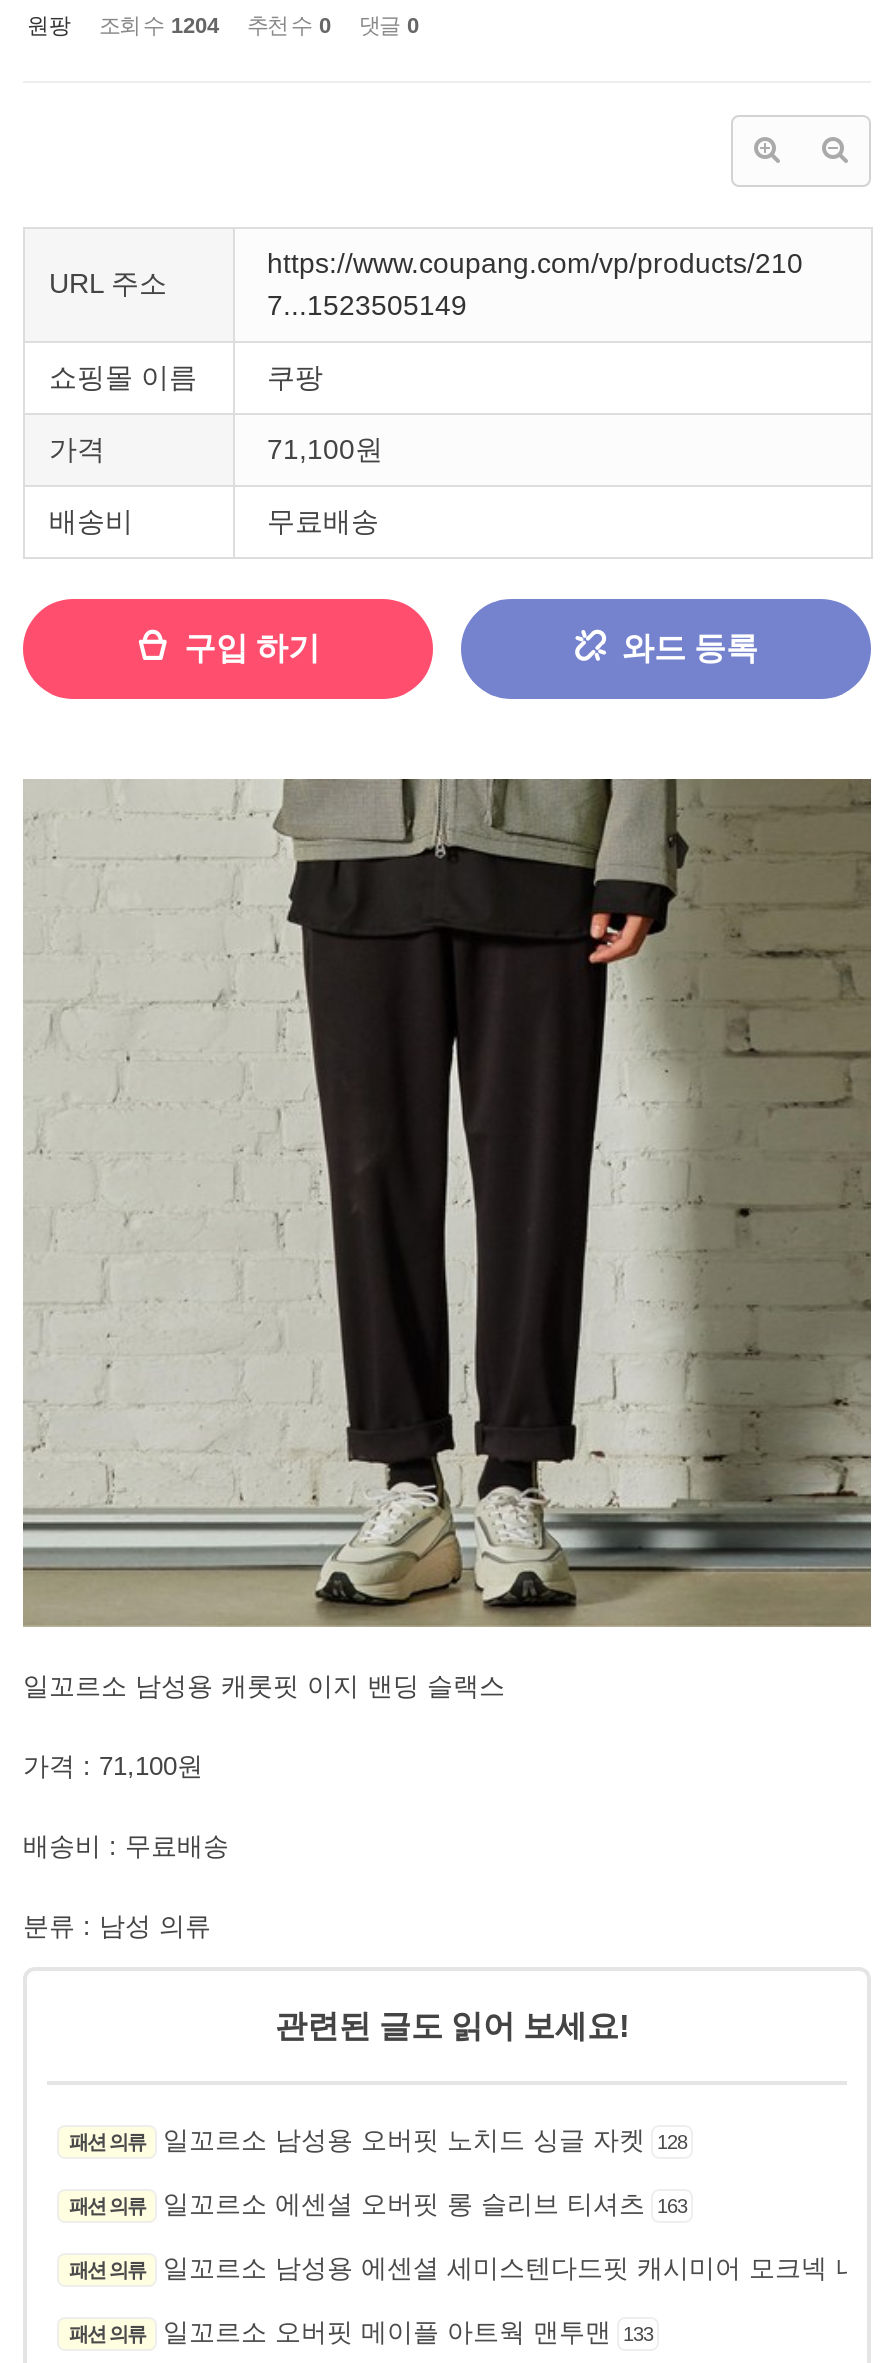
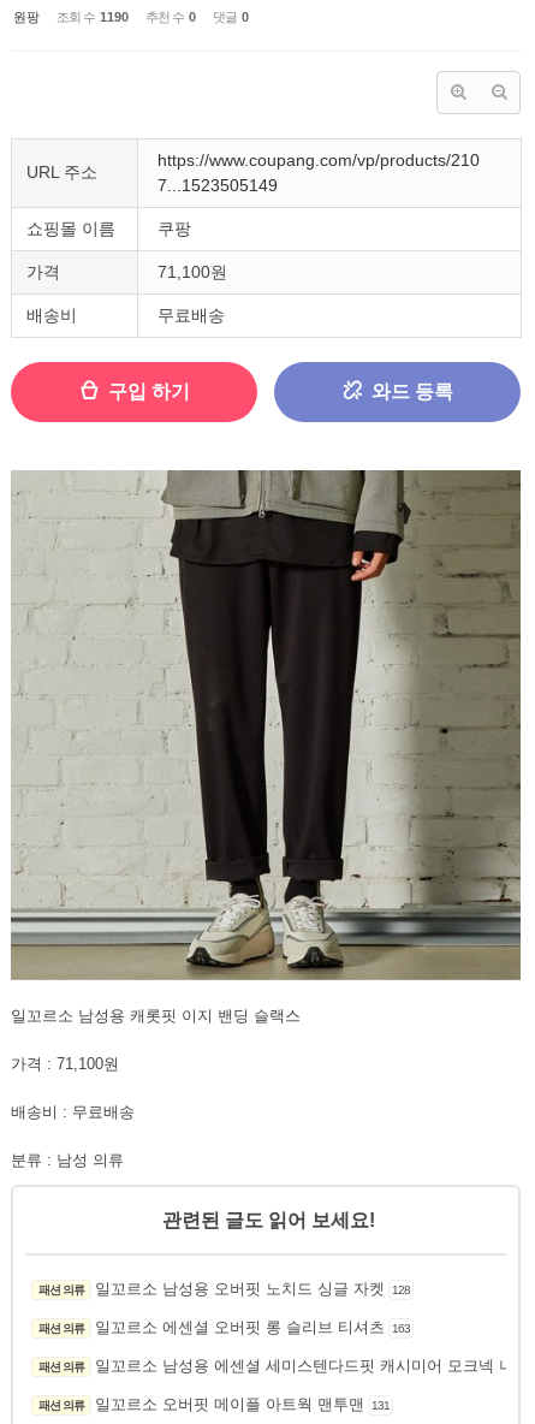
[27,13,419,37] 원팡 조회 수 1204 추천 수 0 댓글 0 -> [13,10,249,24] 원팡 조회 수 1190 추천 수 0 댓글 0
[163,2317,653,2347] 일꼬르소 오버핏 메이플 아트웍 맨투맨 133 -> [95,1395,390,1413] 일꼬르소 오버핏 메이플 아트웍 맨투맨 131

